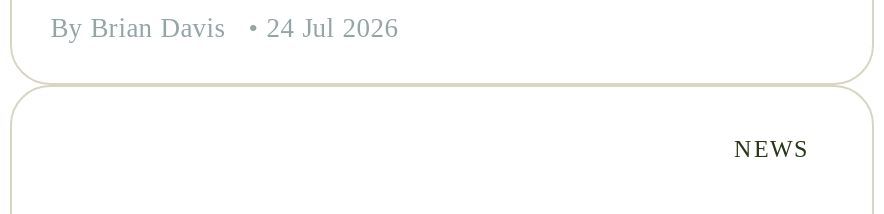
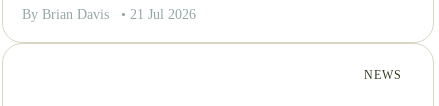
[50,13,398,43] By Brian Davis • 24 Jul 2026 -> [22,7,196,22] By Brian Davis • 21 Jul 2026

